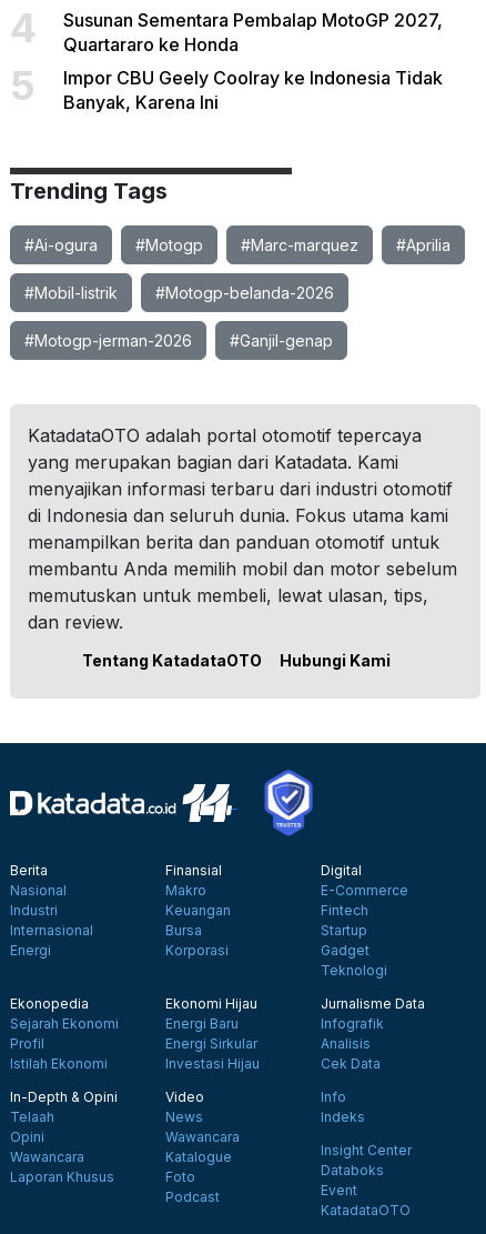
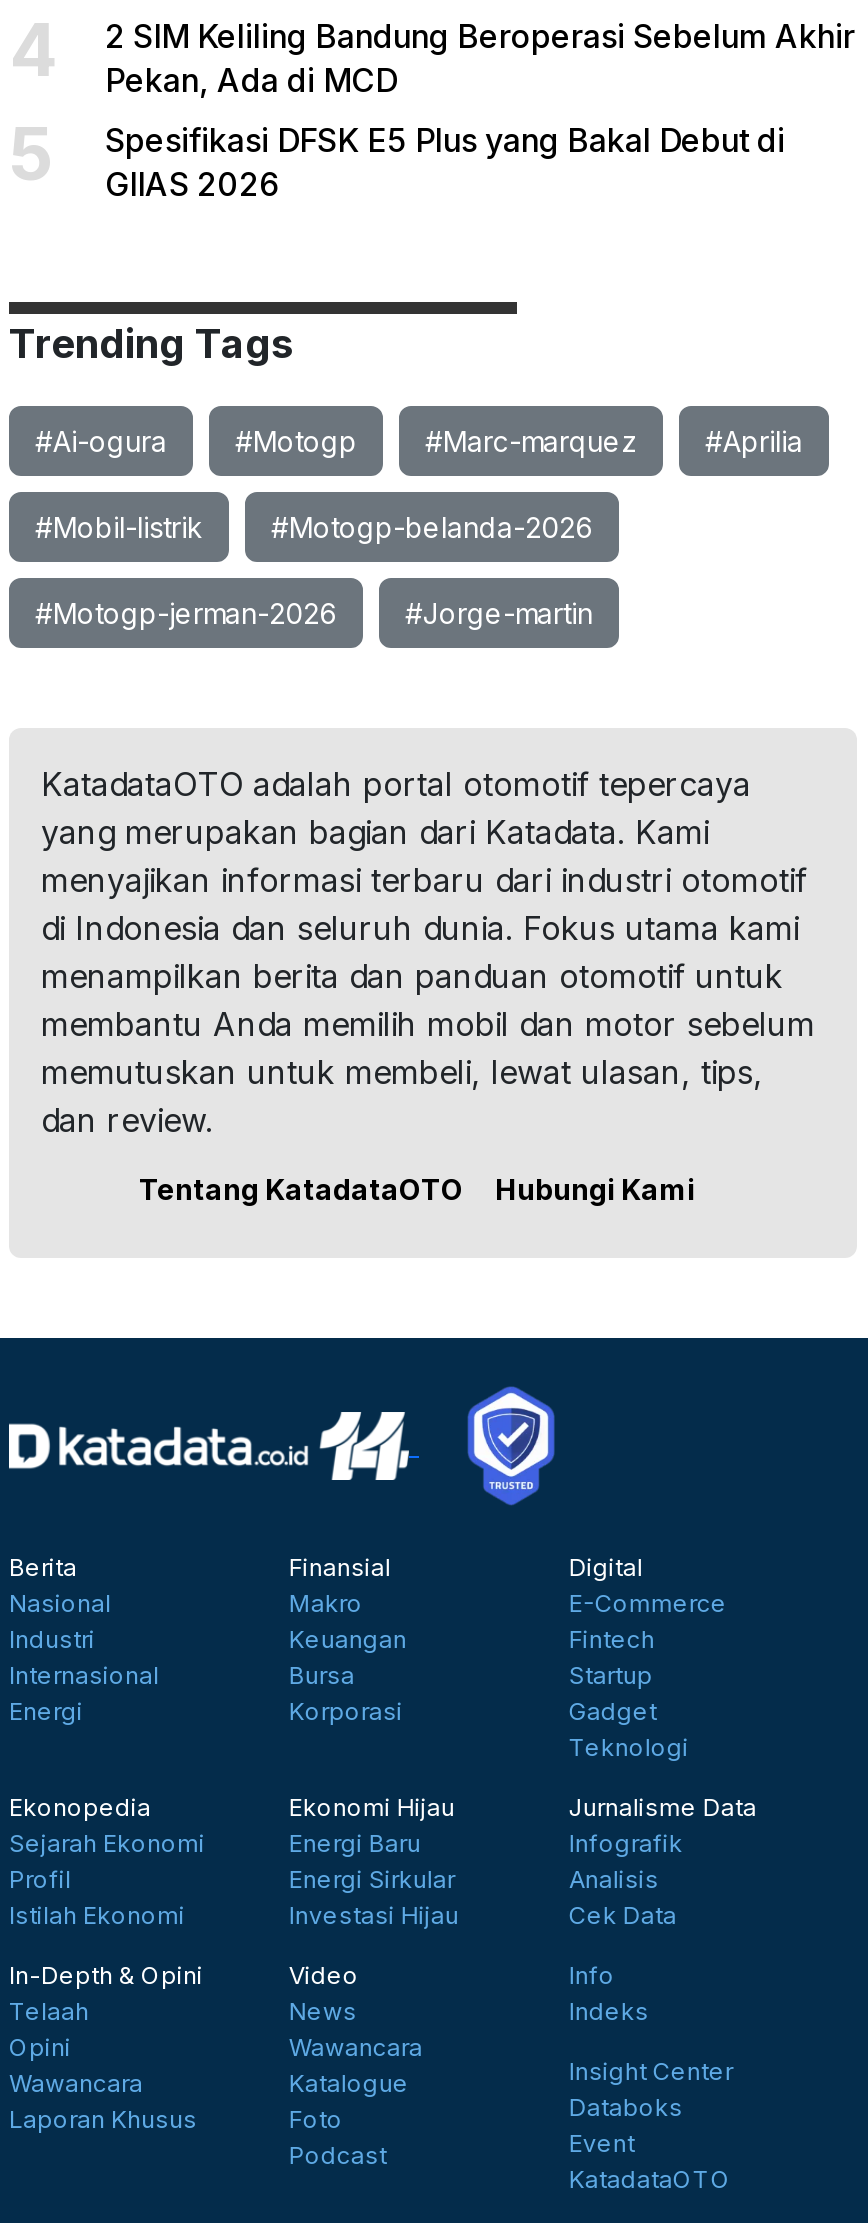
[63,9,443,56] Susunan Sementara Pembalap MotoGP 2027, | Quartararo ke Honda -> [105,16,855,100] 2 SIM Keliling Bandung Beroperasi Sebelum Akhir | Pekan, Ada di MCD
[63,67,443,113] Impor CBU Geely Coolray ke Indonesia Tidak | Banyak, Karena Ini -> [105,120,785,204] Spesifikasi DFSK E5 Plus yang Bakal Debut di | GIIAS 2026
[230,331,333,350] #Ganjil-genap -> [405,596,593,630] #Jorge-martin

